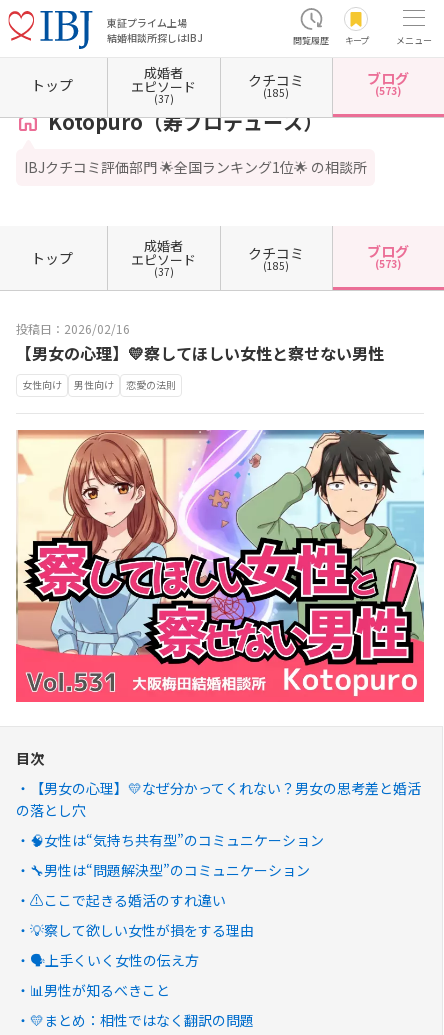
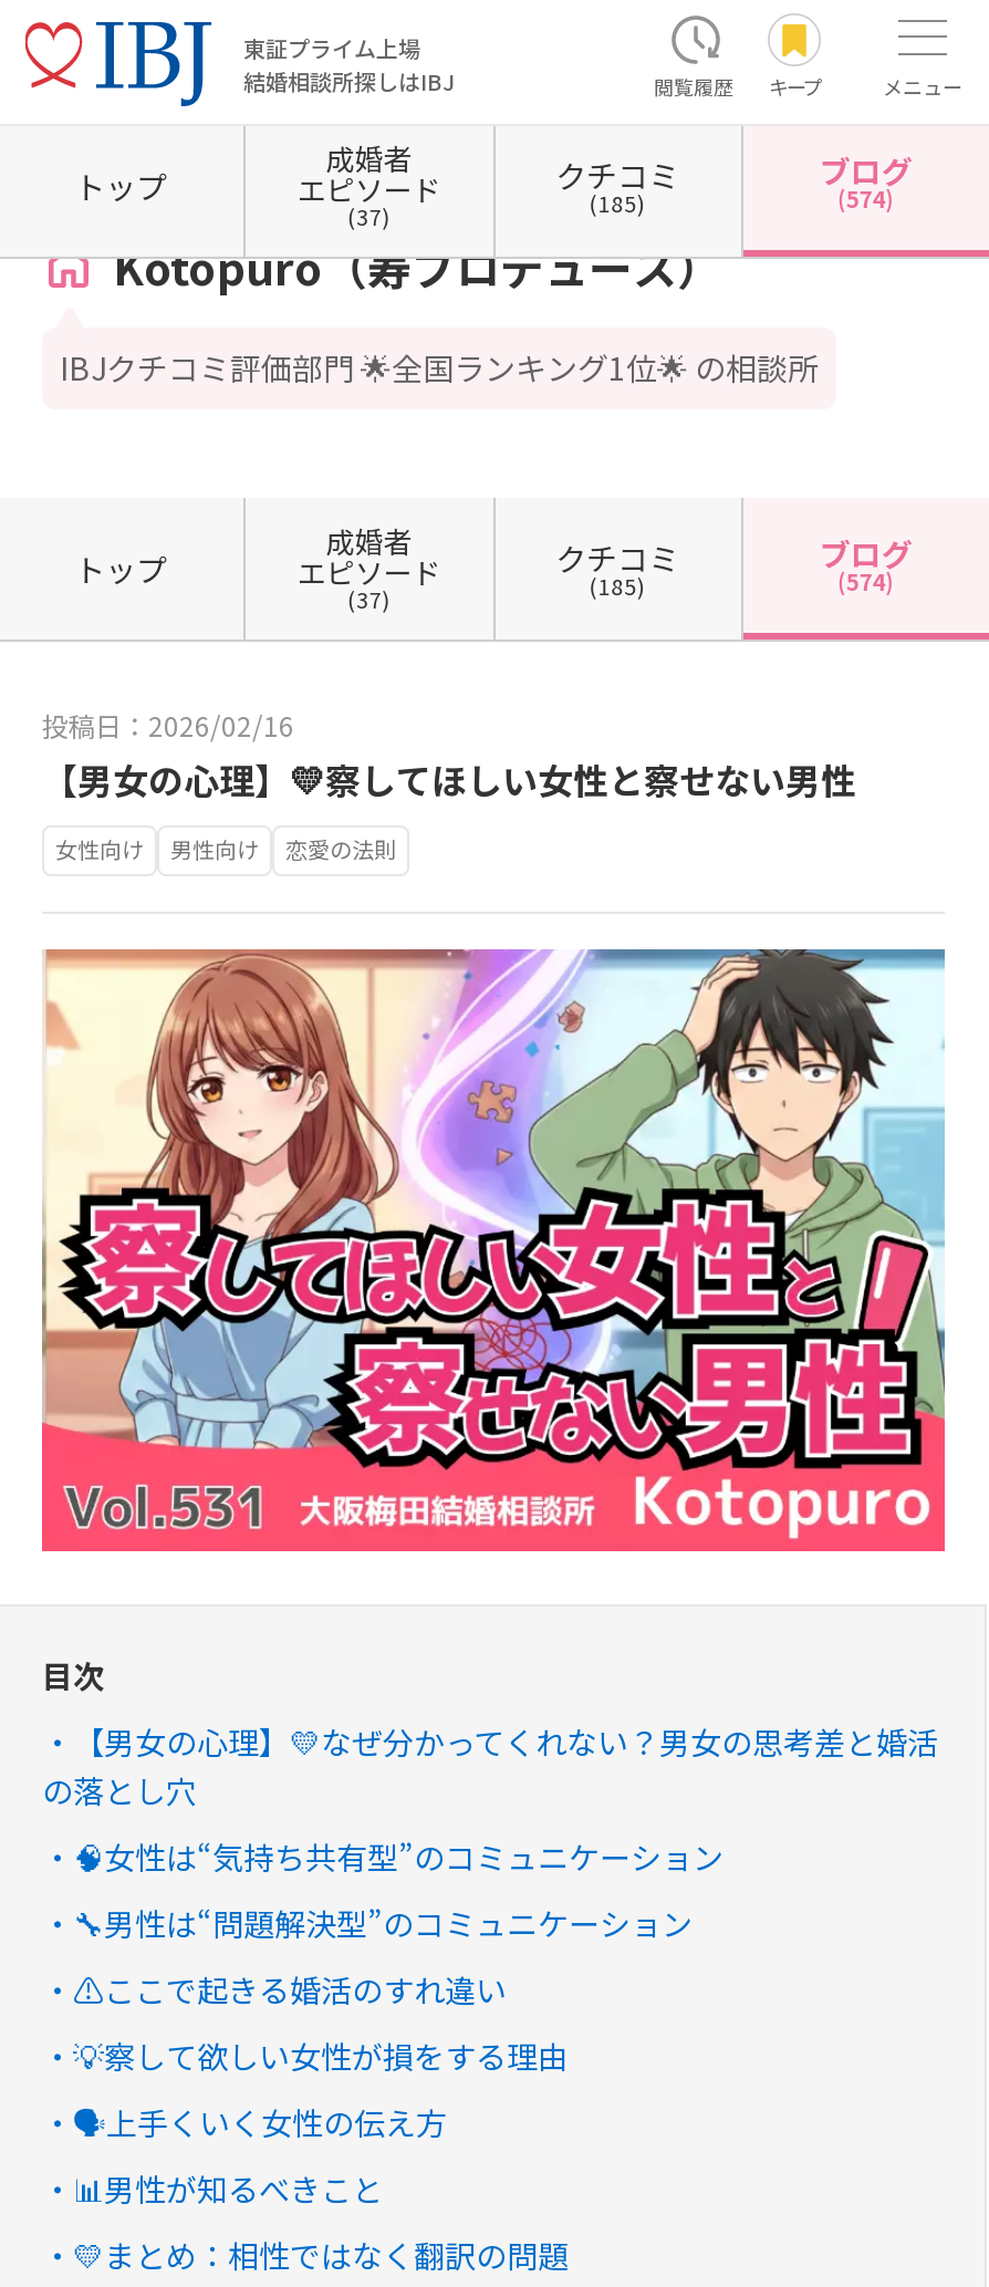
[375,83,401,98] (573) -> [837,181,895,215] (574)
[375,256,401,271] (573) -> [837,564,895,597] (574)

